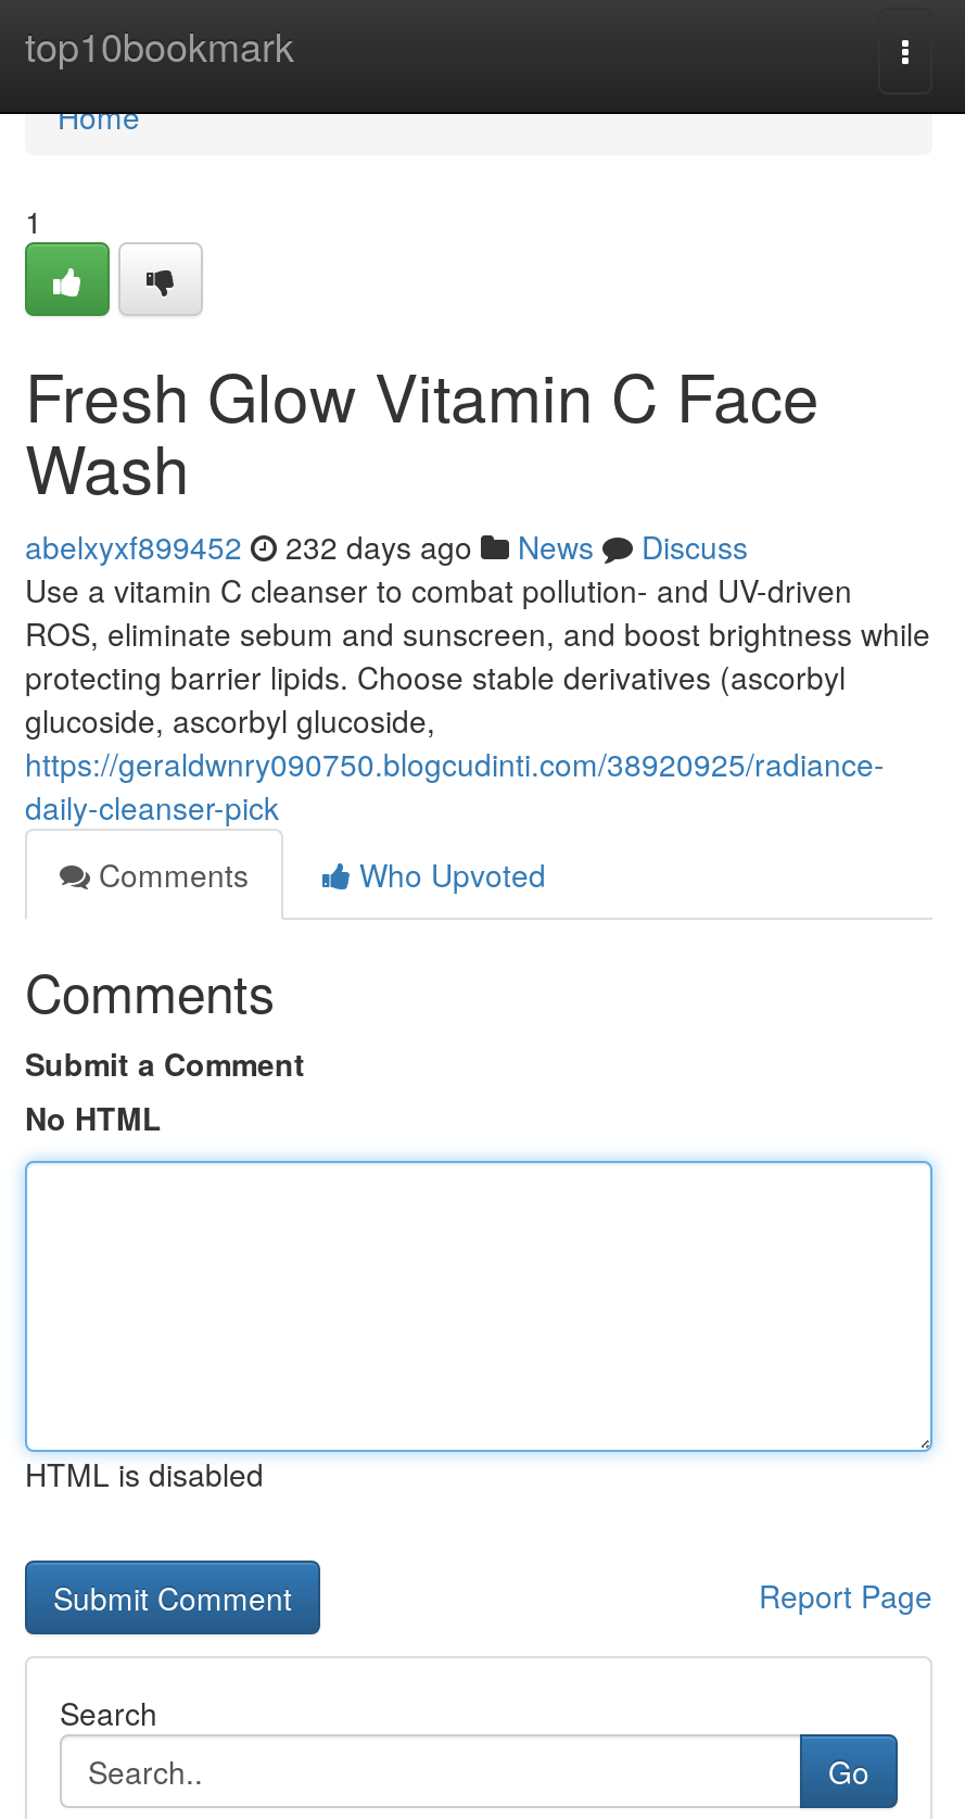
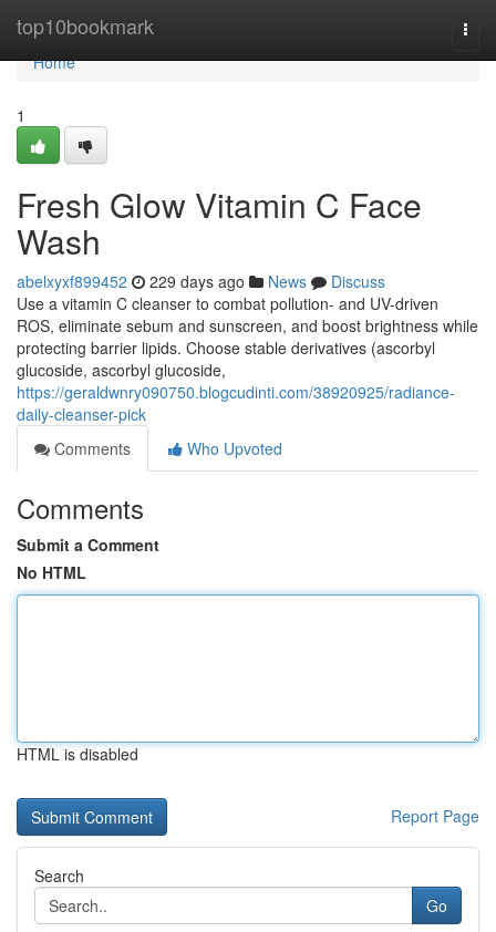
[25,525,748,568] abelxyxf899452 232 days ago News Discuss -> [17,270,385,292] abelxyxf899452 229 days ago News Discuss

